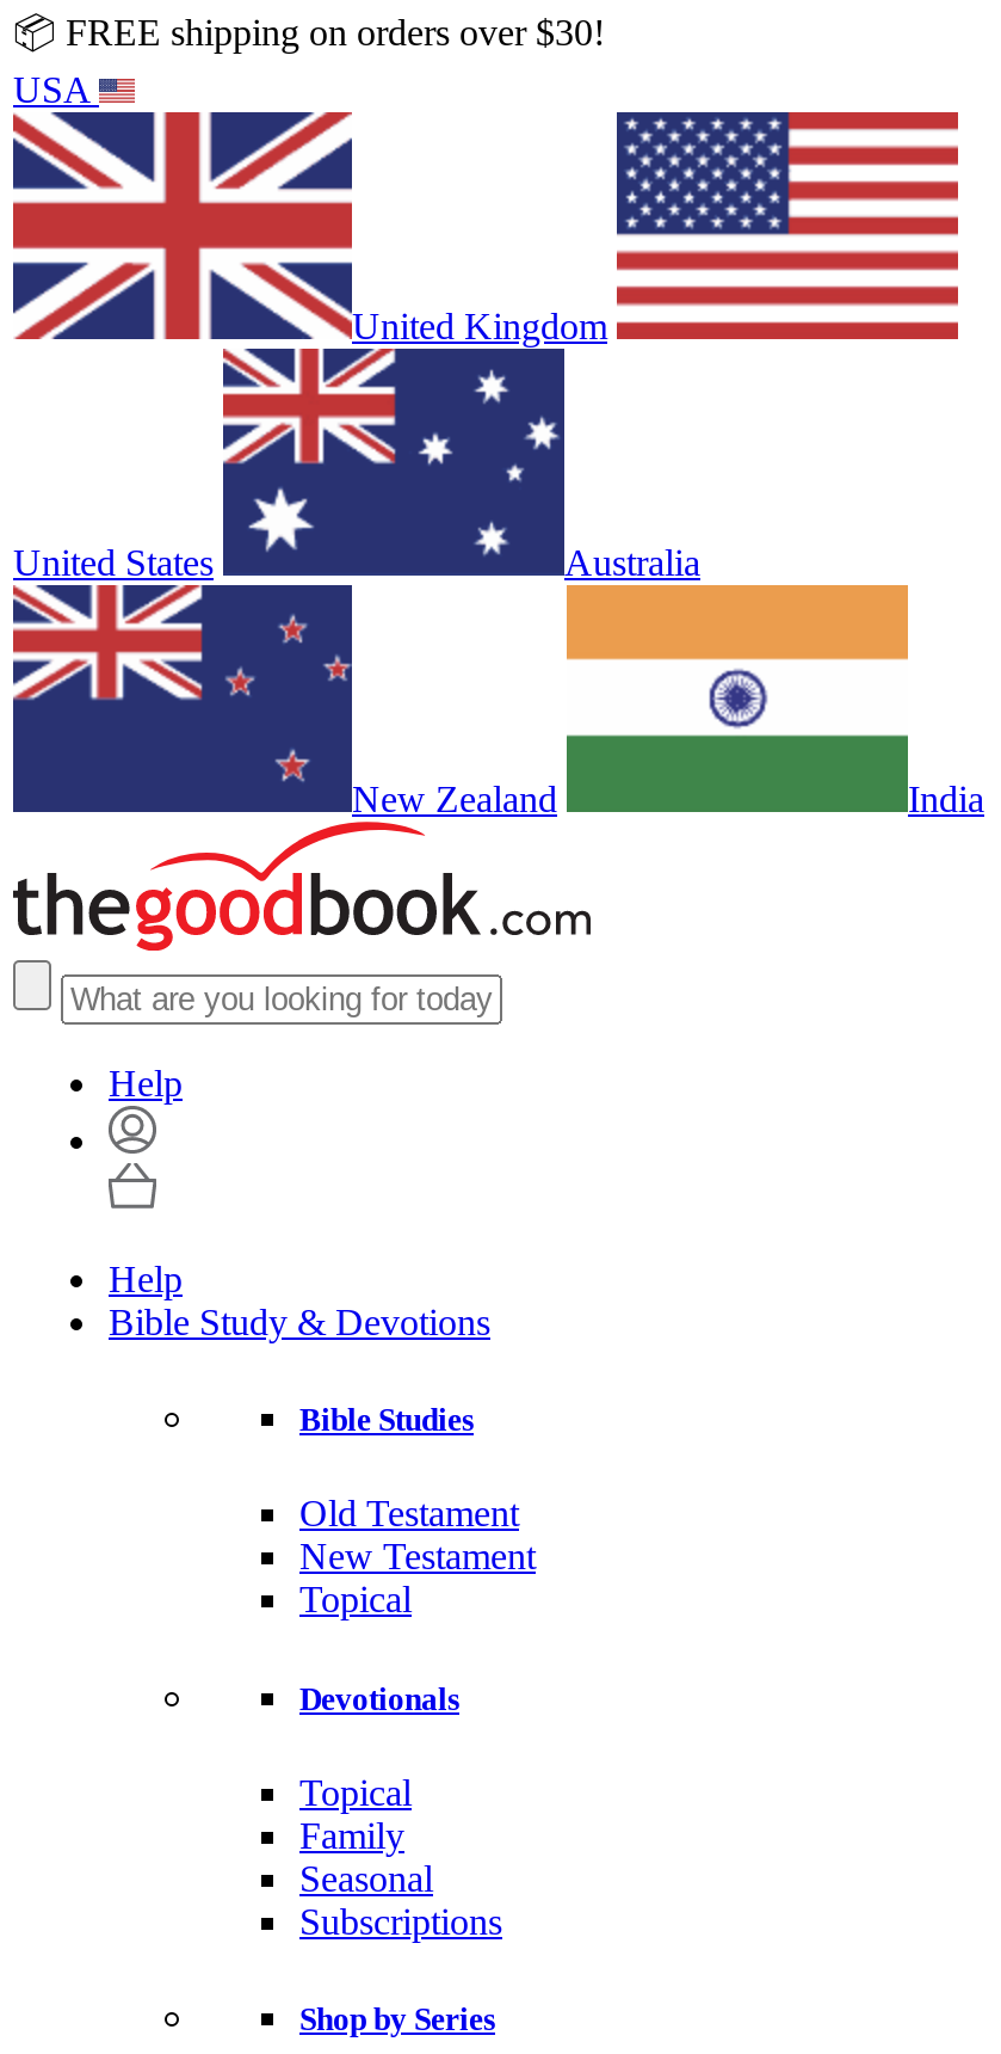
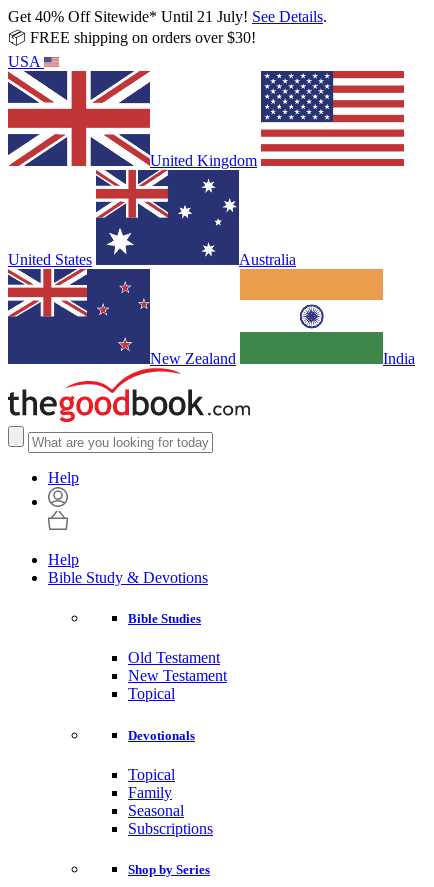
none -> [8,8,327,25] Get 40% Off Sitewide* Until 21 July! See Details.

